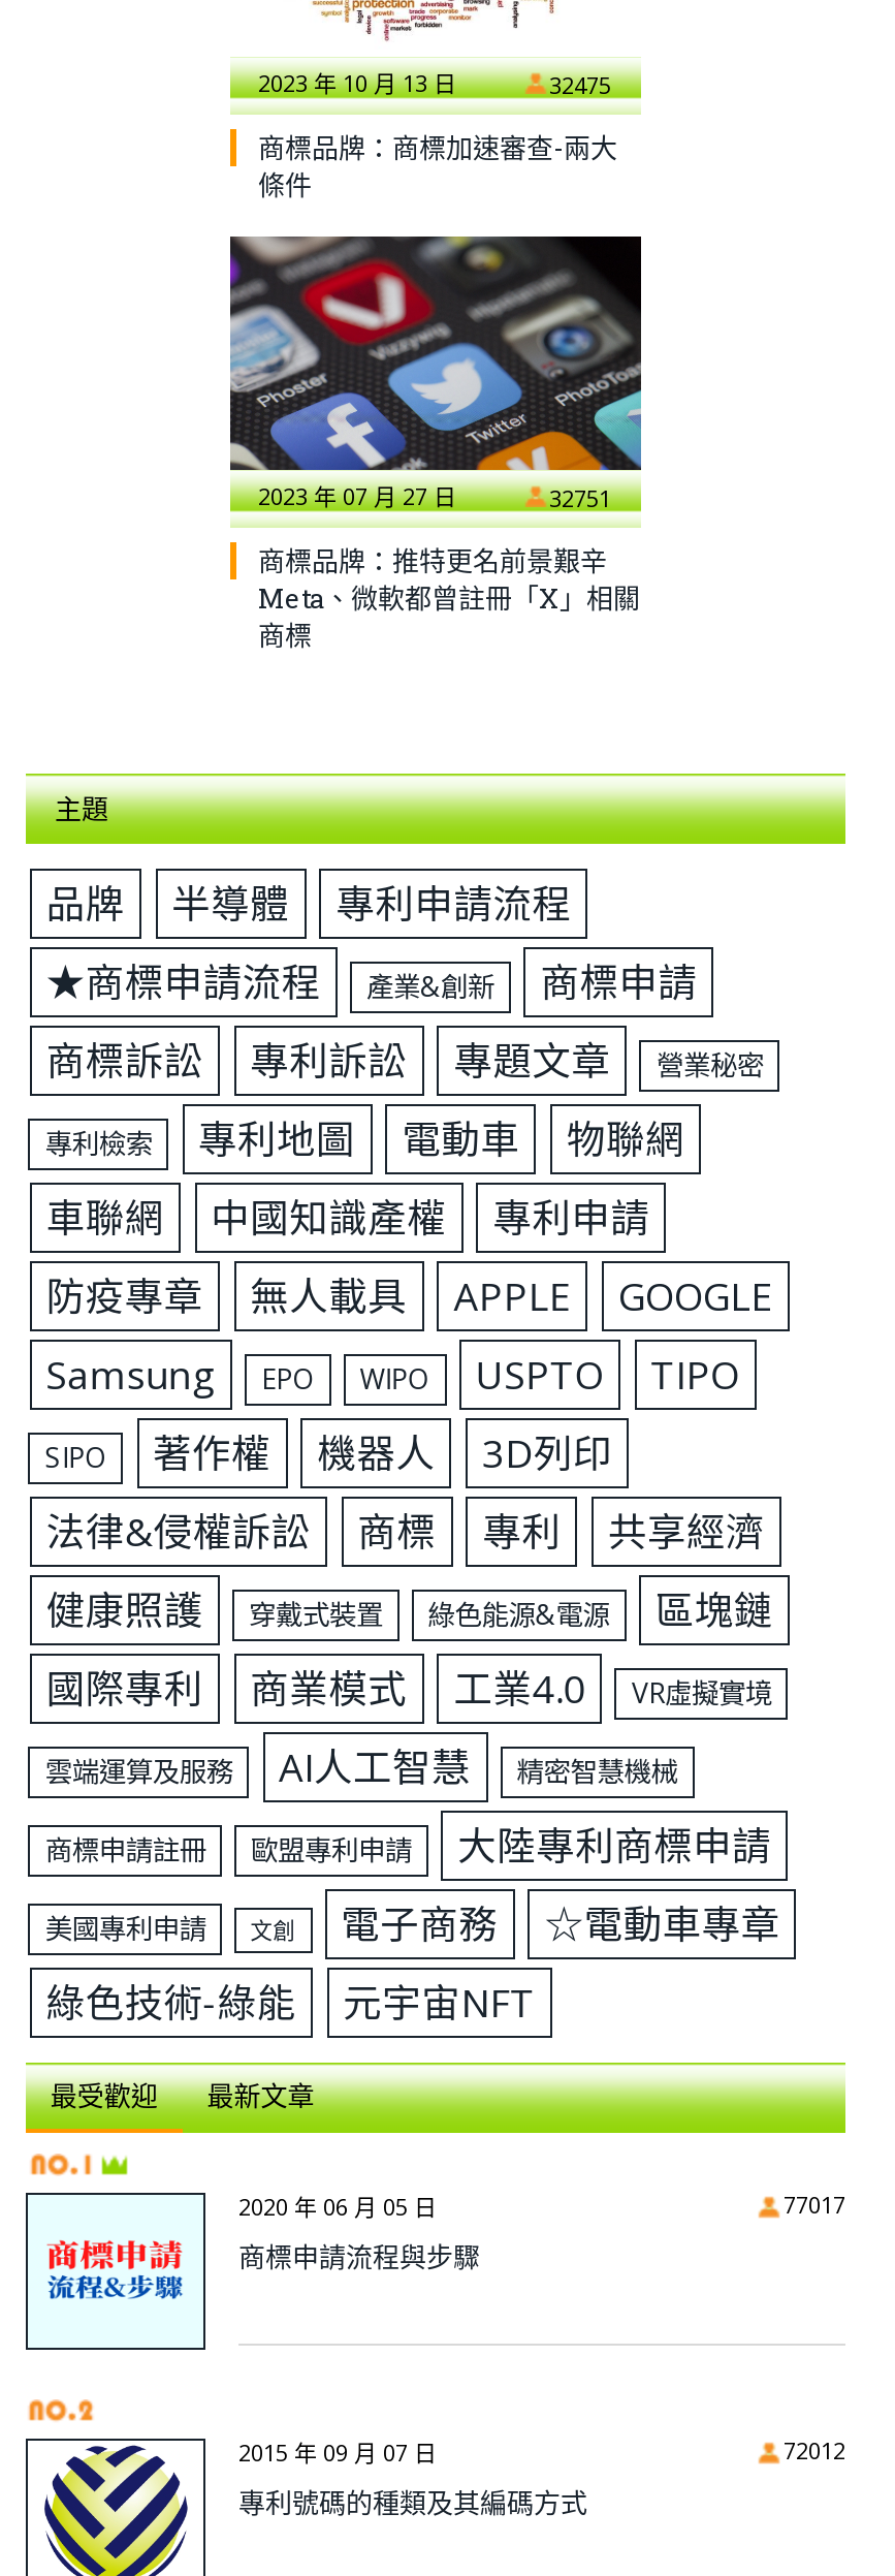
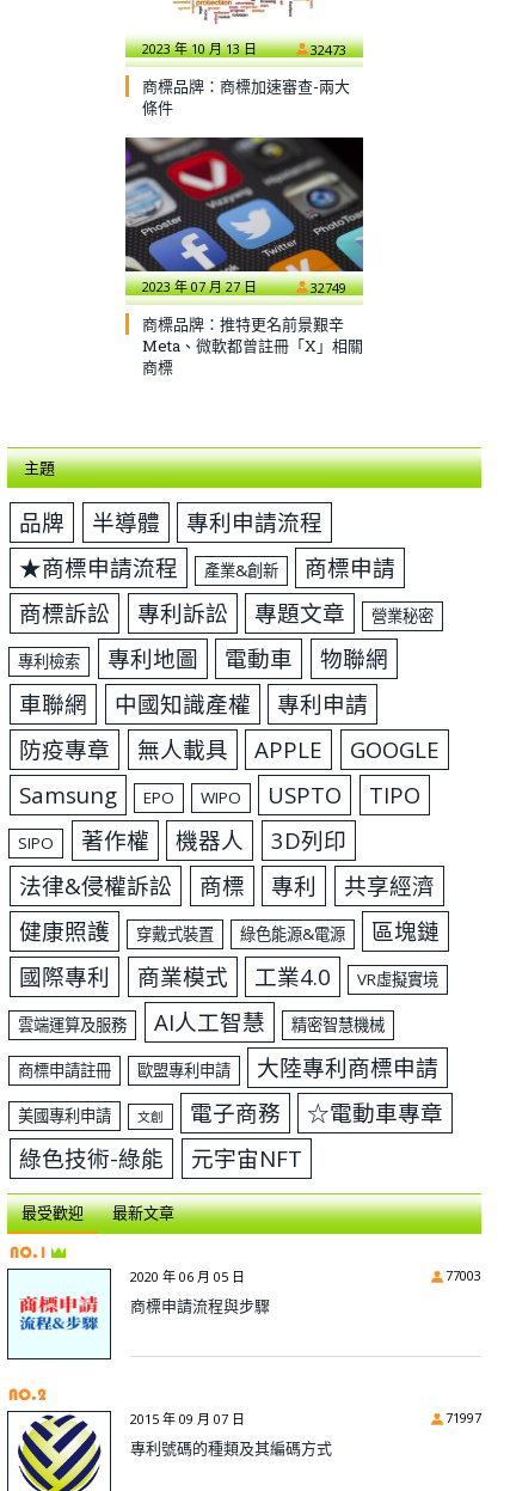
[549,70,611,101] 32475 -> [310,40,346,58] 32473
[549,482,611,513] 32751 -> [310,279,346,297] 32749
[784,2188,845,2219] 77017 -> [446,1267,481,1285] 77003
[784,2434,845,2465] 72012 -> [446,1409,481,1427] 71997

